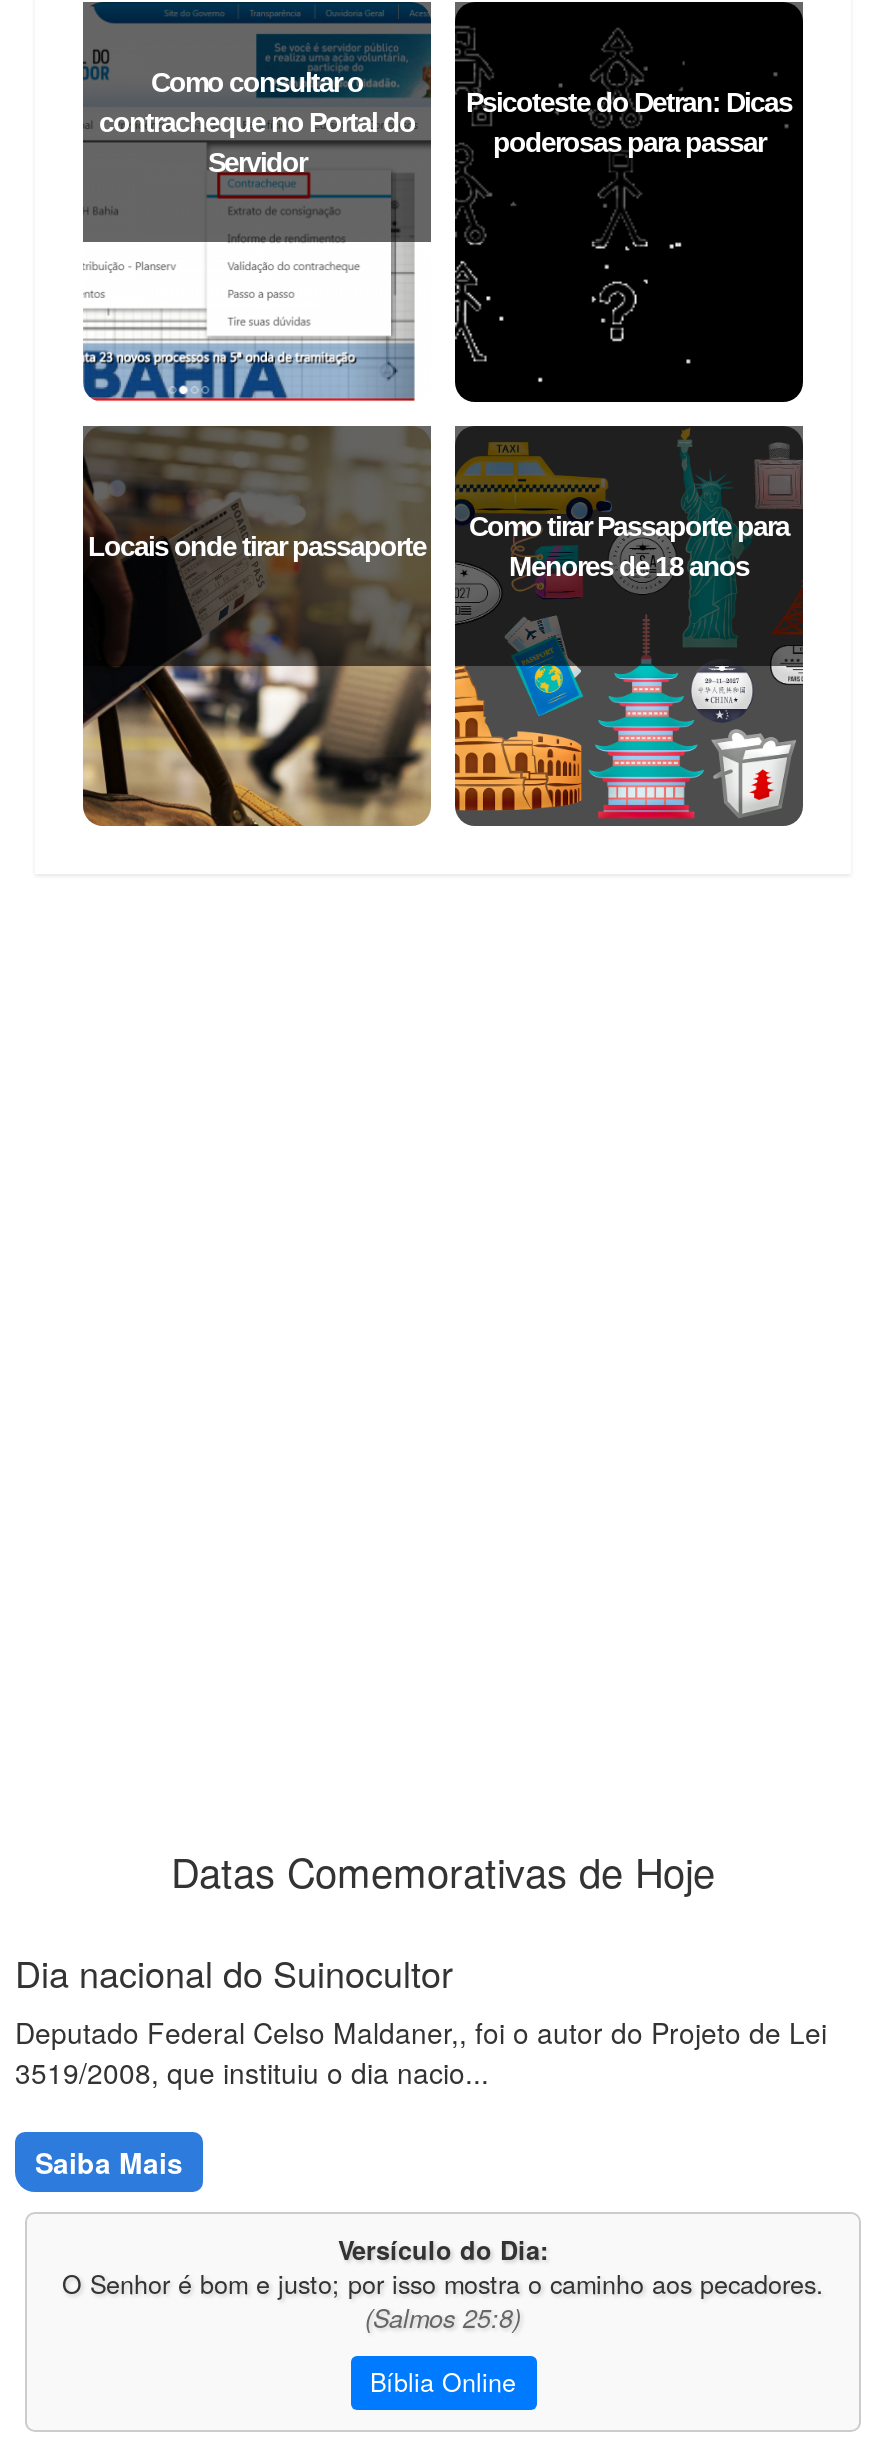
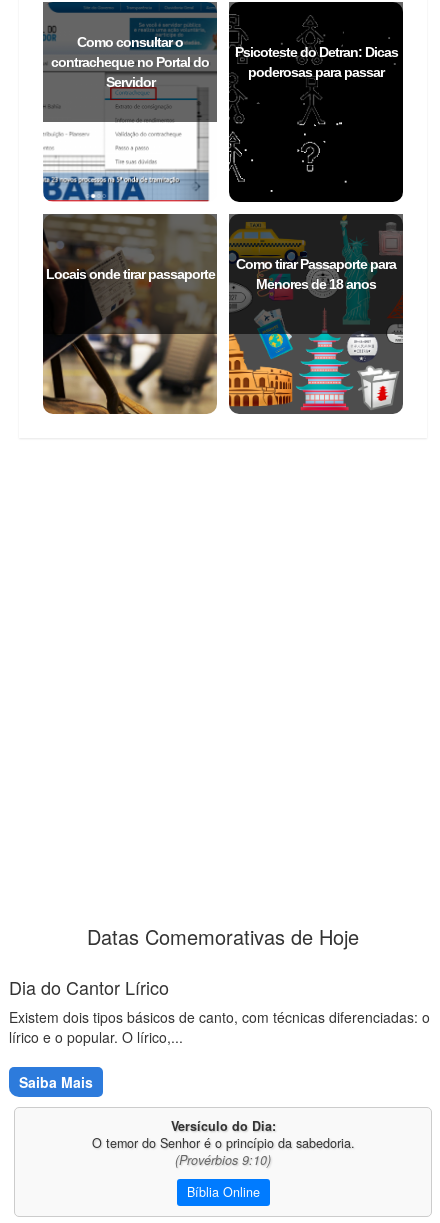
[15,1946,827,2092] Dia nacional do Suinocultor | Deputado Federal Celso Maldaner,, foi o autor do Projeto de Lei | 3519/2008, que instituiu o dia nacio... -> [9,974,430,1047] Dia do Cantor Lírico | Existem dois tipos básicos de canto, com técnicas diferenciadas: o | lírico e o popular. O lírico,...
[62,2266,824,2336] O Senhor é bom e justo; por isso mostra o caminho aos pecadores. | (Salmos 25:8) -> [91,1134,354,1169] O temor do Senhor é o princípio da sabedoria. | (Provérbios 9:10)

